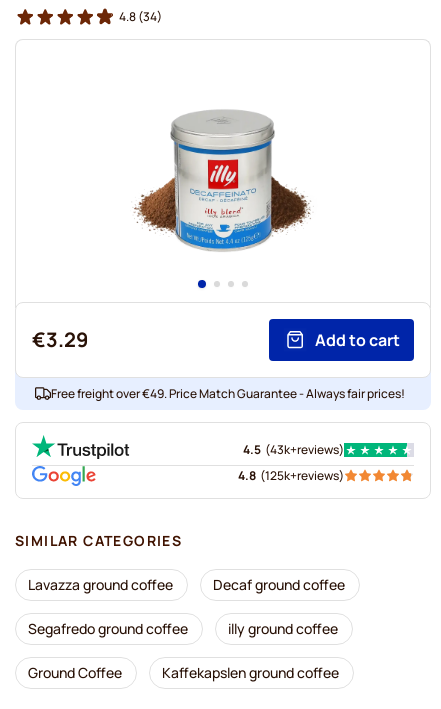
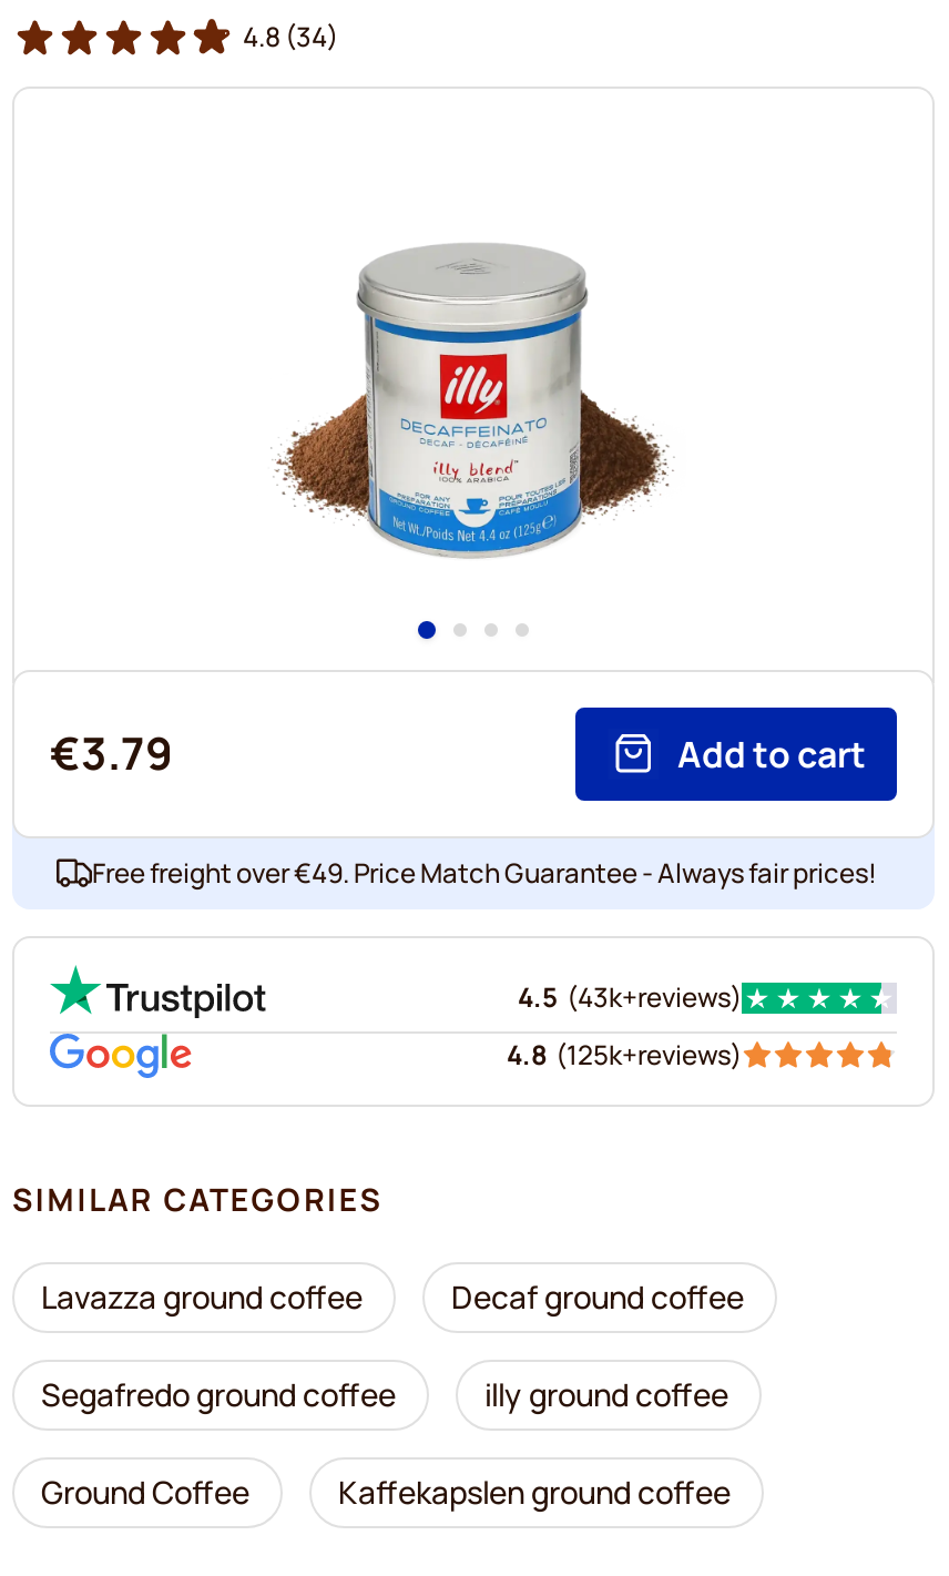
[32,326,88,353] €3.29 -> [50,723,172,783] €3.79

